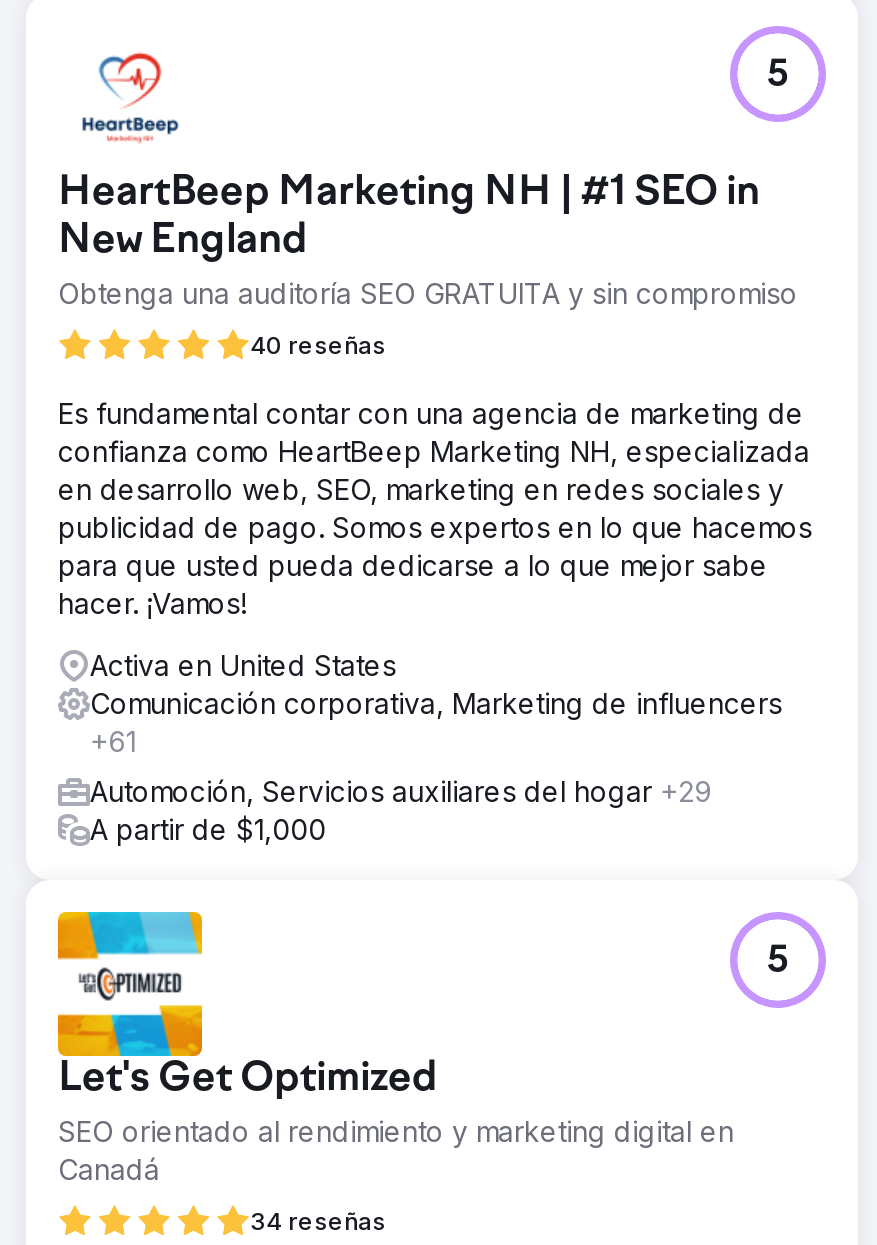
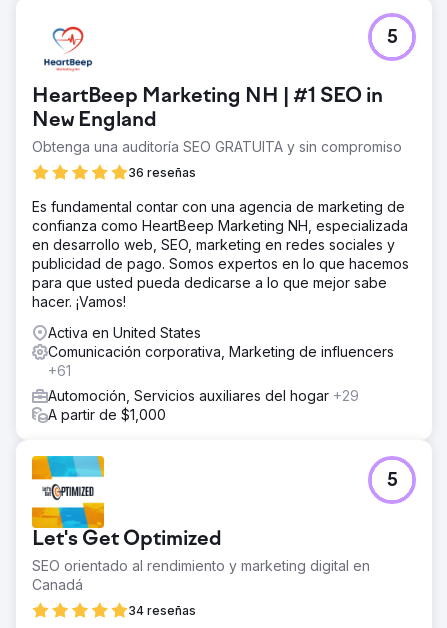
[250,330,386,360] 40 reseñas -> [128,165,196,180] 36 reseñas

